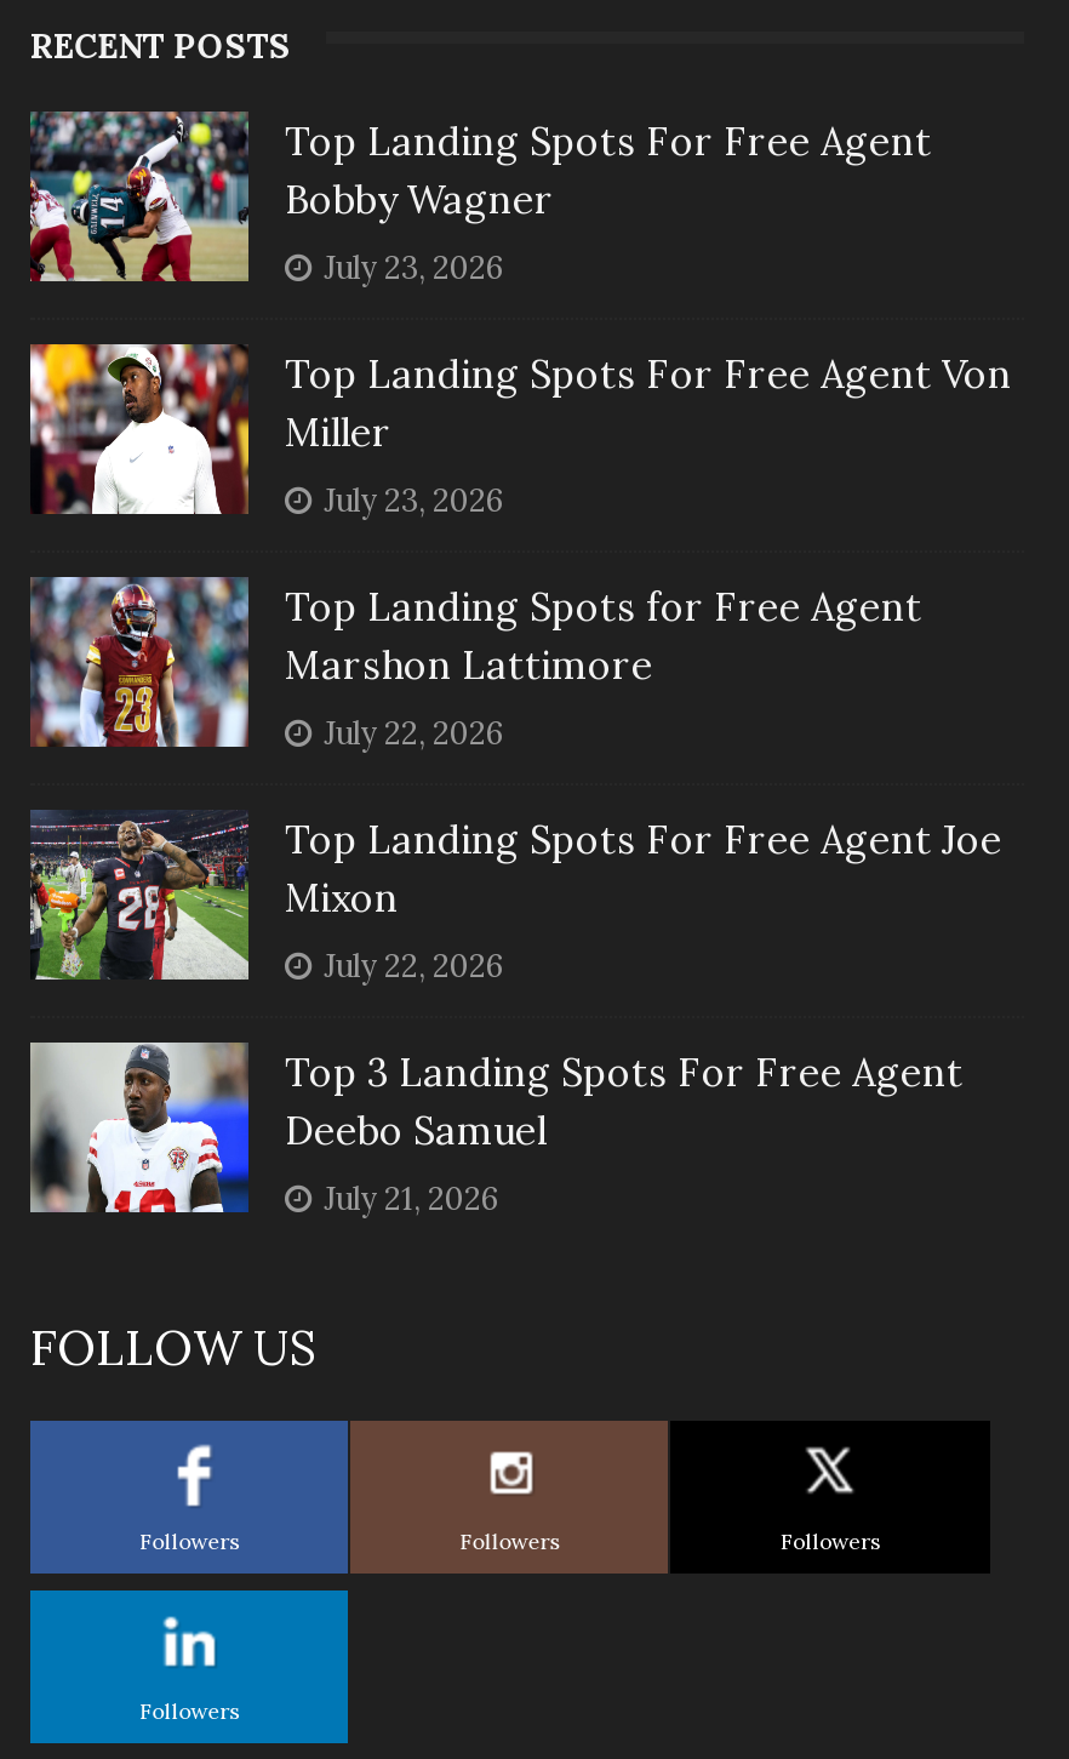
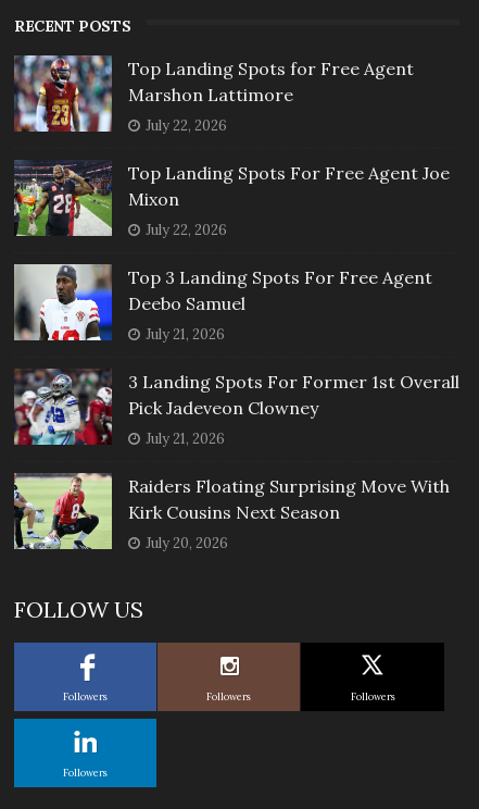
[28,112,1012,520] [image] | Top Landing Spots For Free Agent | Bobby Wagner | July 23, 2026 | Top Landing Spots For Free Agent Von | Miller | July 23, 2026 -> none
[28,342,251,516] [image] -> none
moved [25,572,1002,1219] -> [12,53,450,343]: [image] | Top Landing Spots for Free Agent | Marshon Lattimore | ... | Deebo Samuel | July 21, 2026
none -> [13,368,459,552] [image] | 3 Landing Spots For Former 1st Overall | Pick Jadeveon Clowney | July 21, 2026 | Raiders Floating Surprising Move With | Kirk Cousins Next Season | July 20, 2026
none -> [14,473,113,550] [image]

